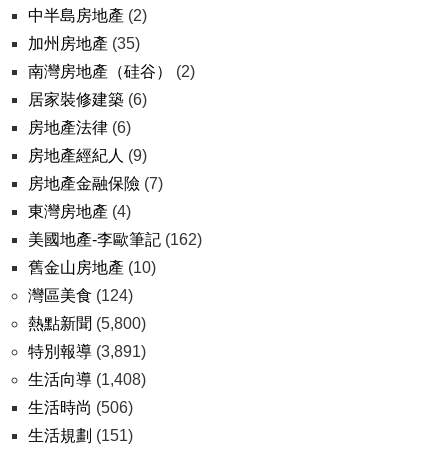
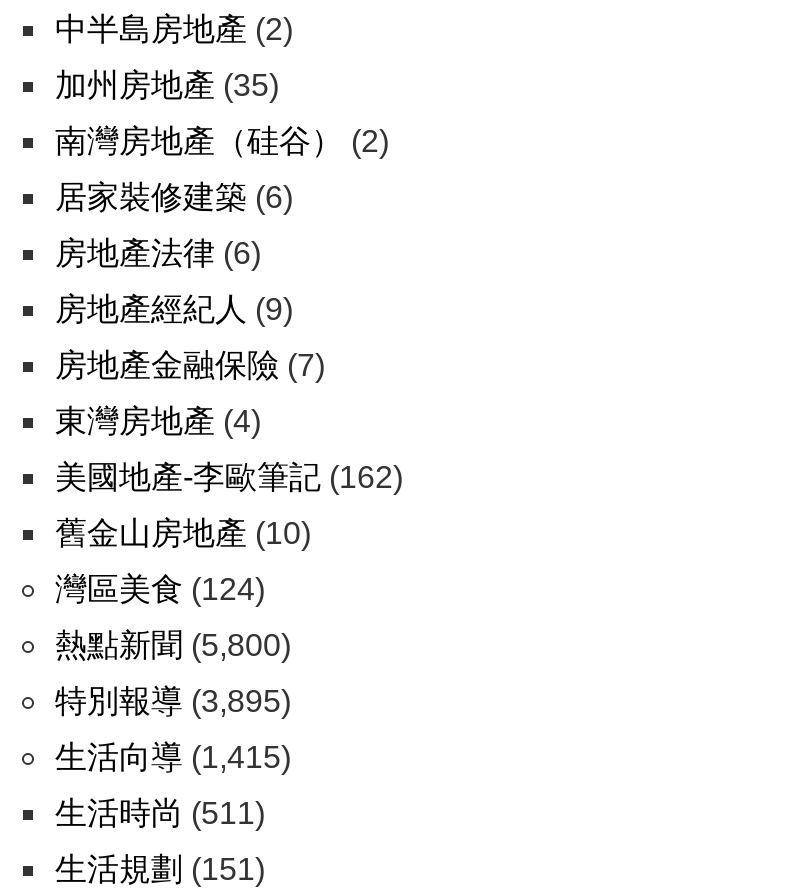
[28,343,146,360] 特別報導(3,891) -> [55,684,291,718] 特別報導(3,895)
[28,371,146,388] 生活向導(1,408) -> [55,740,291,774] 生活向導(1,415)
[28,399,133,416] 生活時尚(506) -> [55,796,265,830] 生活時尚(511)

